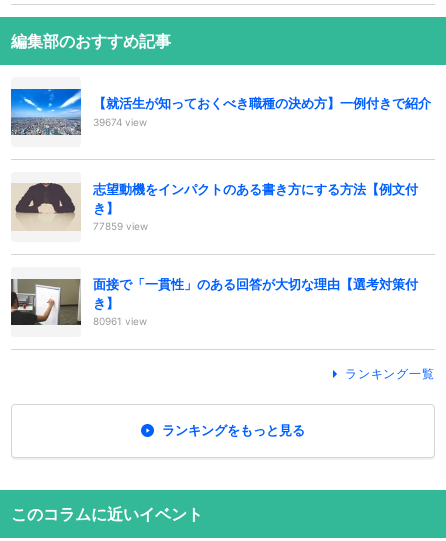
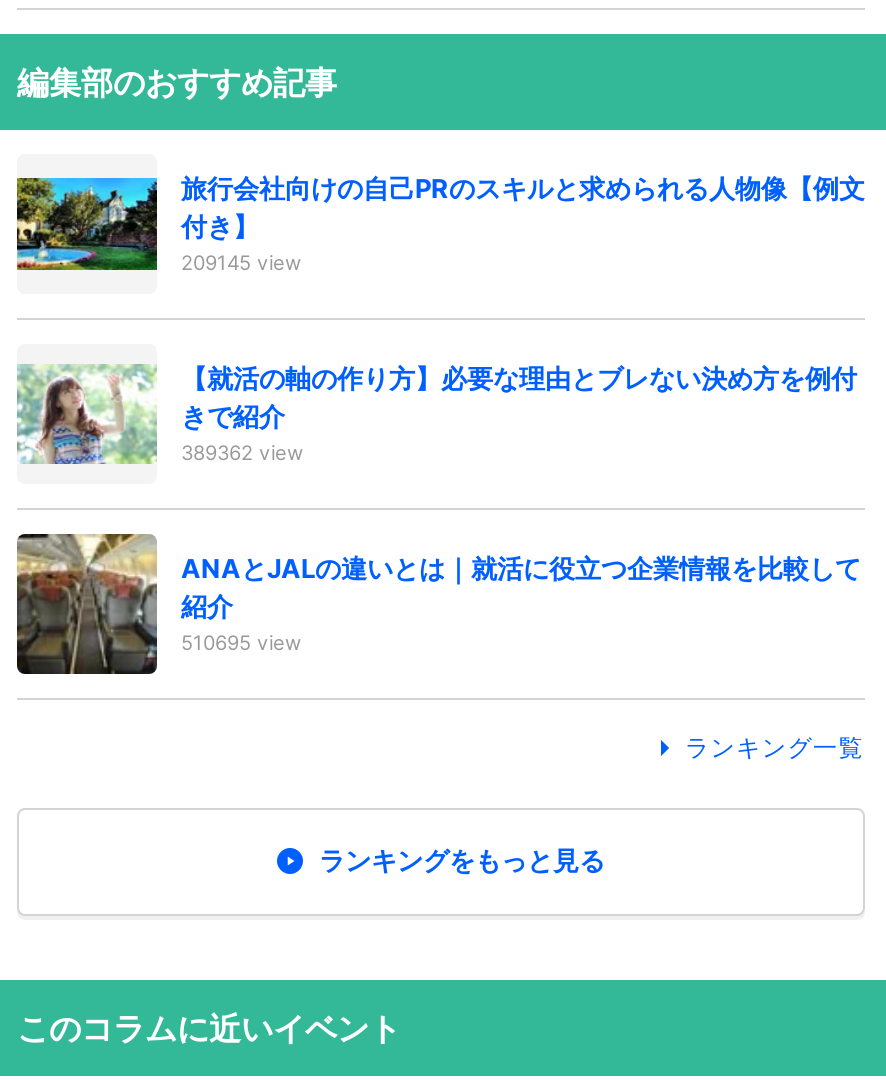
[10,88,431,136] [image] | 【就活生が知っておくべき職種の決め方】一例付きで紹介 | 39674 view -> [15,172,865,274] [image] | 旅行会社向けの自己PRのスキルと求められる人物像【例文 | 付き】 | 209145 view
[11,181,418,232] [image] | 志望動機をインパクトのある書き方にする方法【例文付 | き】 | 77859 view -> [17,362,857,466] [image] | 【就活の軸の作り方】必要な理由とブレない決め方を例付 | きで紹介 | 389362 view
[10,267,418,337] [image] | 面接で「一貫性」のある回答が大切な理由【選考対策付 | き】 | 80961 view -> [15,532,861,676] [image] | ANAとJALの違いとは｜就活に役立つ企業情報を比較して | 紹介 | 510695 view

